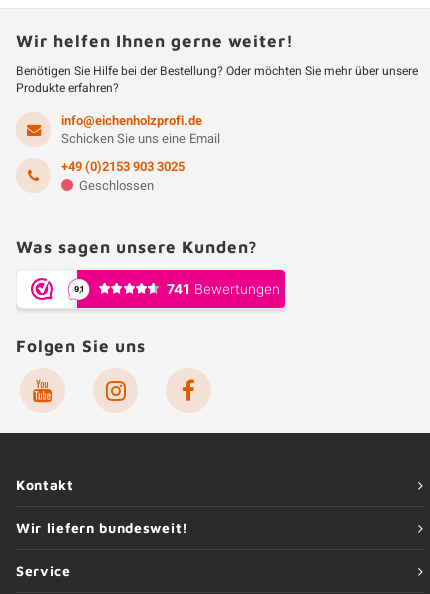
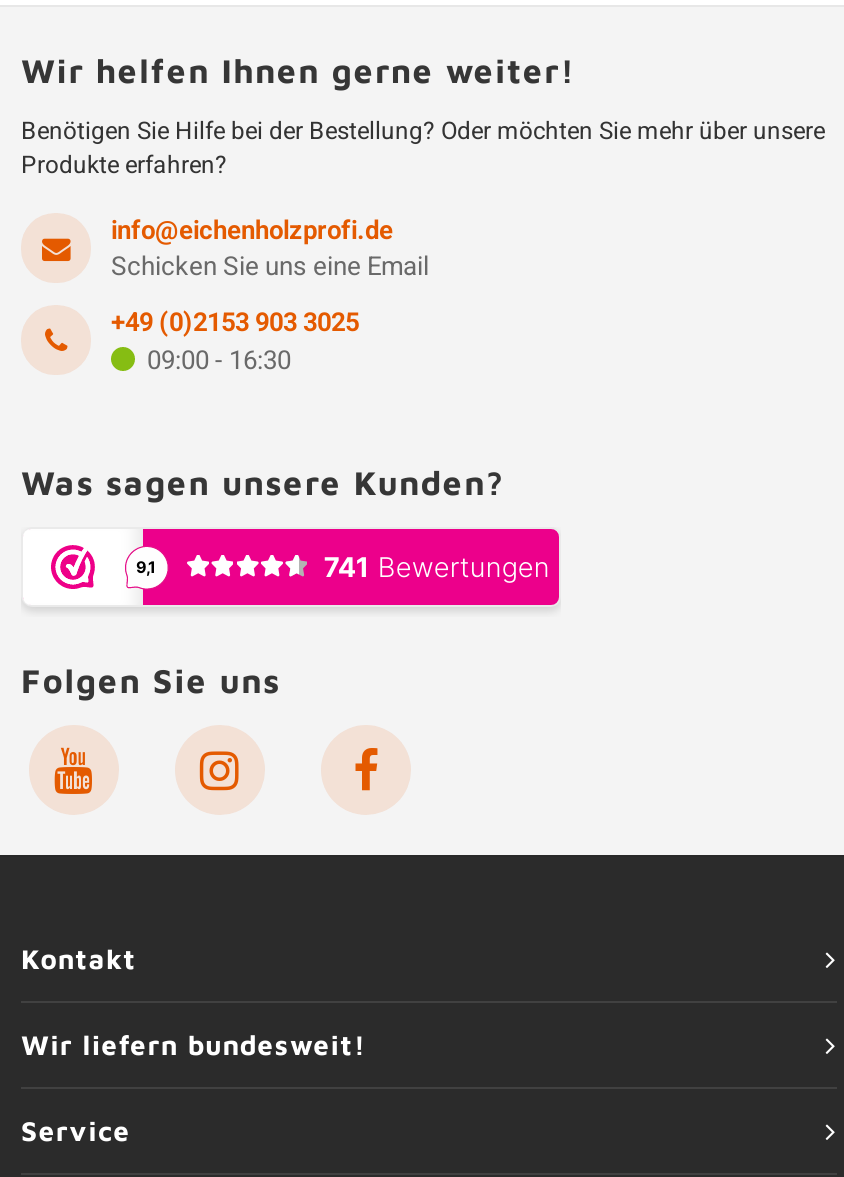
[79,176,154,195] Geschlossen -> [147,341,291,379] 09:00 - 16:30

